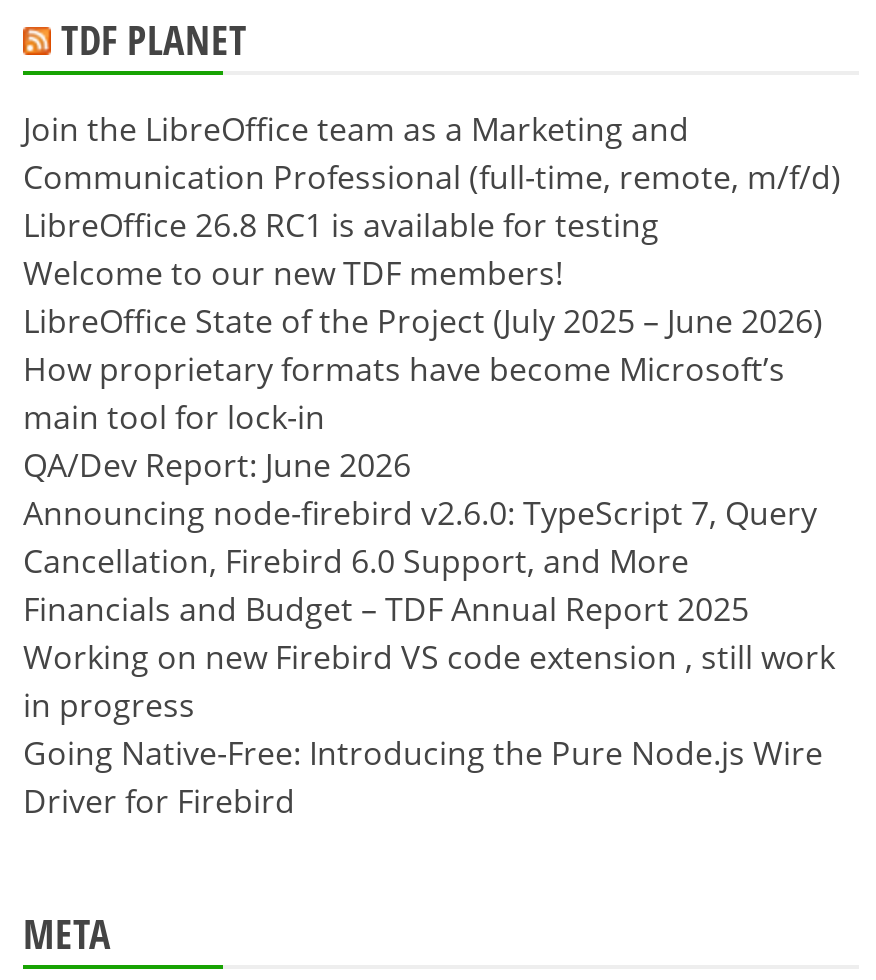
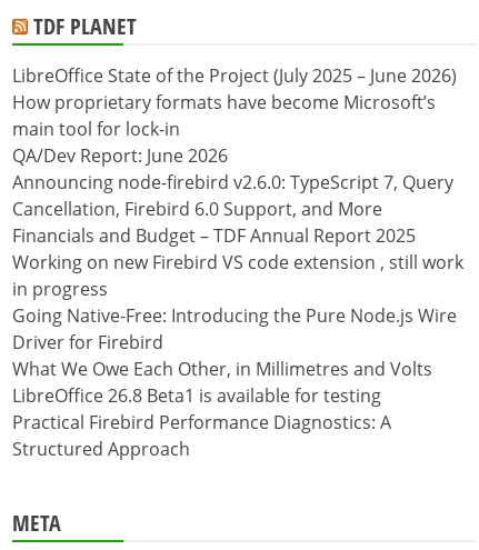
[23,107,841,295] Join the LibreOffice team as a Marketing and | Communication Professional (full-time, remote, m/f/d) | LibreOffice 26.8 RC1 is available for testing | Welcome to our new TDF members! -> none
moved [23,299,835,823] -> [12,64,463,355]: LibreOffice State of the Project (July 2025 – June 2026) | How proprietary formats have become Microsoft’s | main tool for lock-in | ... | Going Native-Free: Introducing the Pure Node.js Wire | Driver for Firebird
none -> [12,357,432,461] What We Owe Each Other, in Millimetres and Volts | LibreOffice 26.8 Beta1 is available for testing | Practical Firebird Performance Diagnostics: A | Structured Approach

